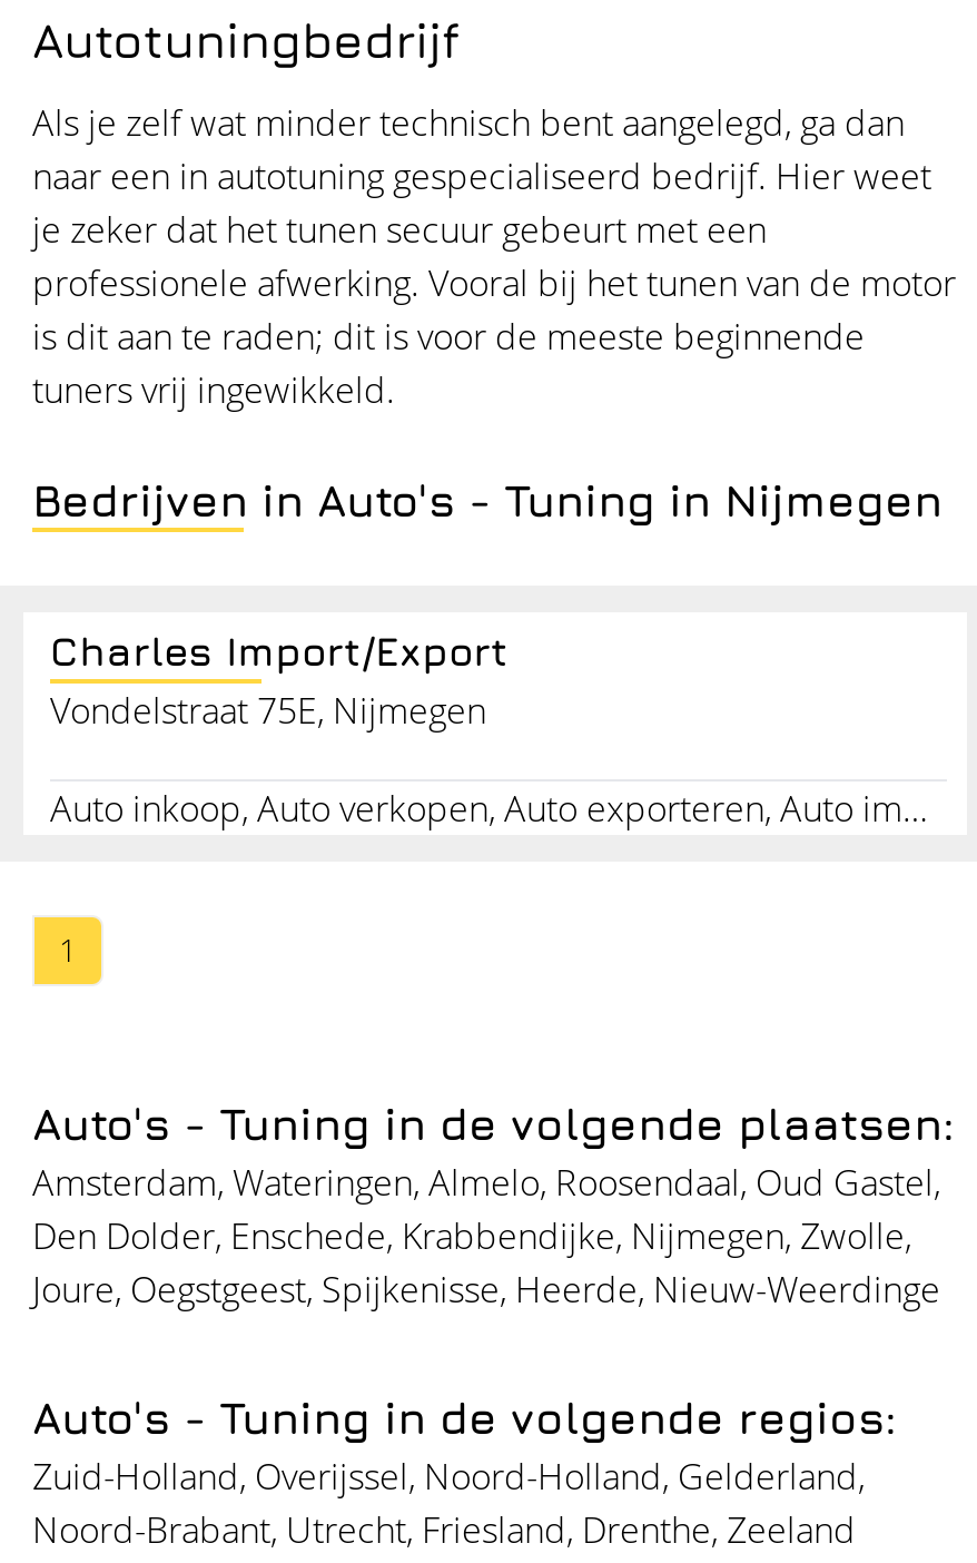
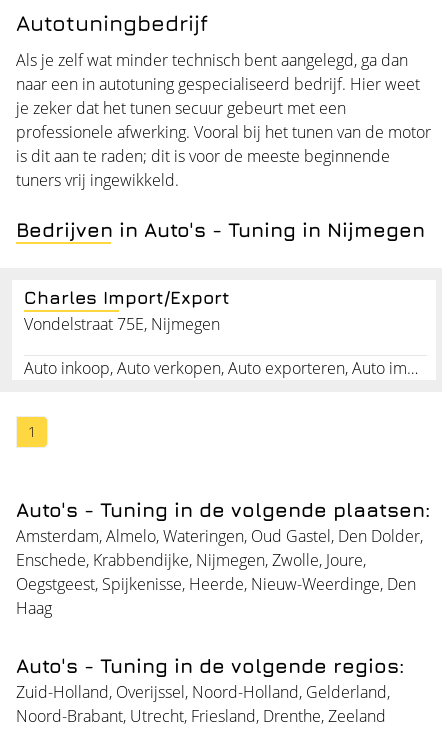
[32,1157,940,1313] Amsterdam, Wateringen, Almelo, Roosendaal, Oud Gastel, | Den Dolder, Enschede, Krabbendijke, Nijmegen, Zwolle, | Joure, Oegstgeest, Spijkenisse, Heerde, Nieuw-Weerdinge -> [16,525,423,619] Amsterdam, Almelo, Wateringen, Oud Gastel, Den Dolder, | Enschede, Krabbendijke, Nijmegen, Zwolle, Joure, | Oegstgeest, Spijkenisse, Heerde, Nieuw-Weerdinge, Den | Haag

